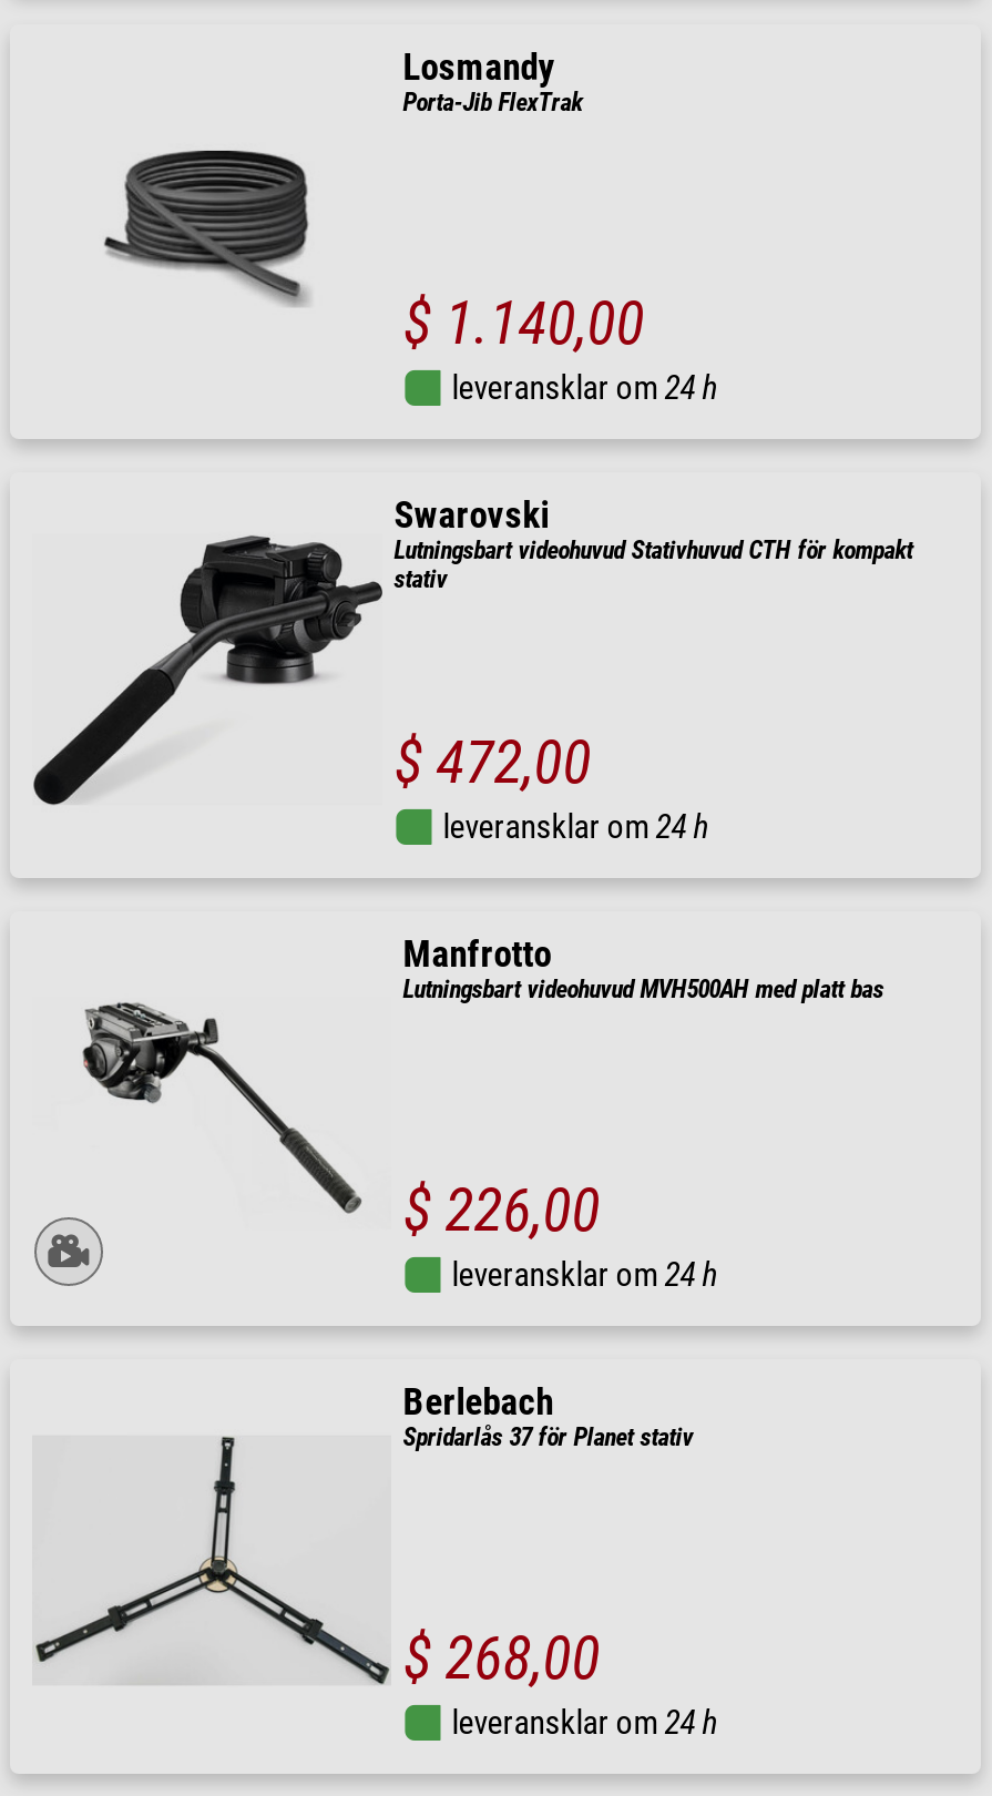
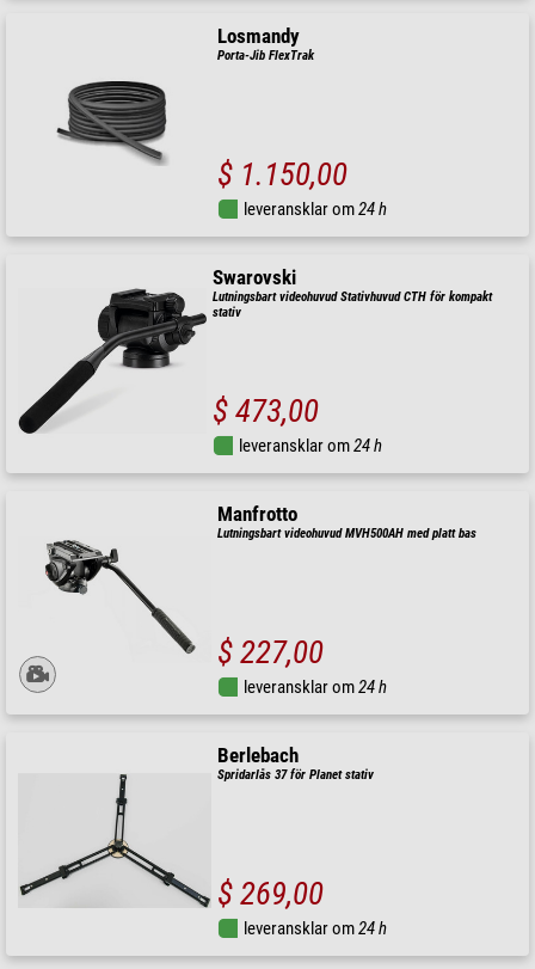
[403,288,644,359] $ 1.140,00 -> [218,155,348,193] $ 1.150,00
[394,727,591,798] $ 472,00 -> [213,392,319,430] $ 473,00
[403,1176,600,1247] $ 226,00 -> [218,634,324,672] $ 227,00
[403,1624,600,1695] $ 268,00 -> [218,875,324,913] $ 269,00

